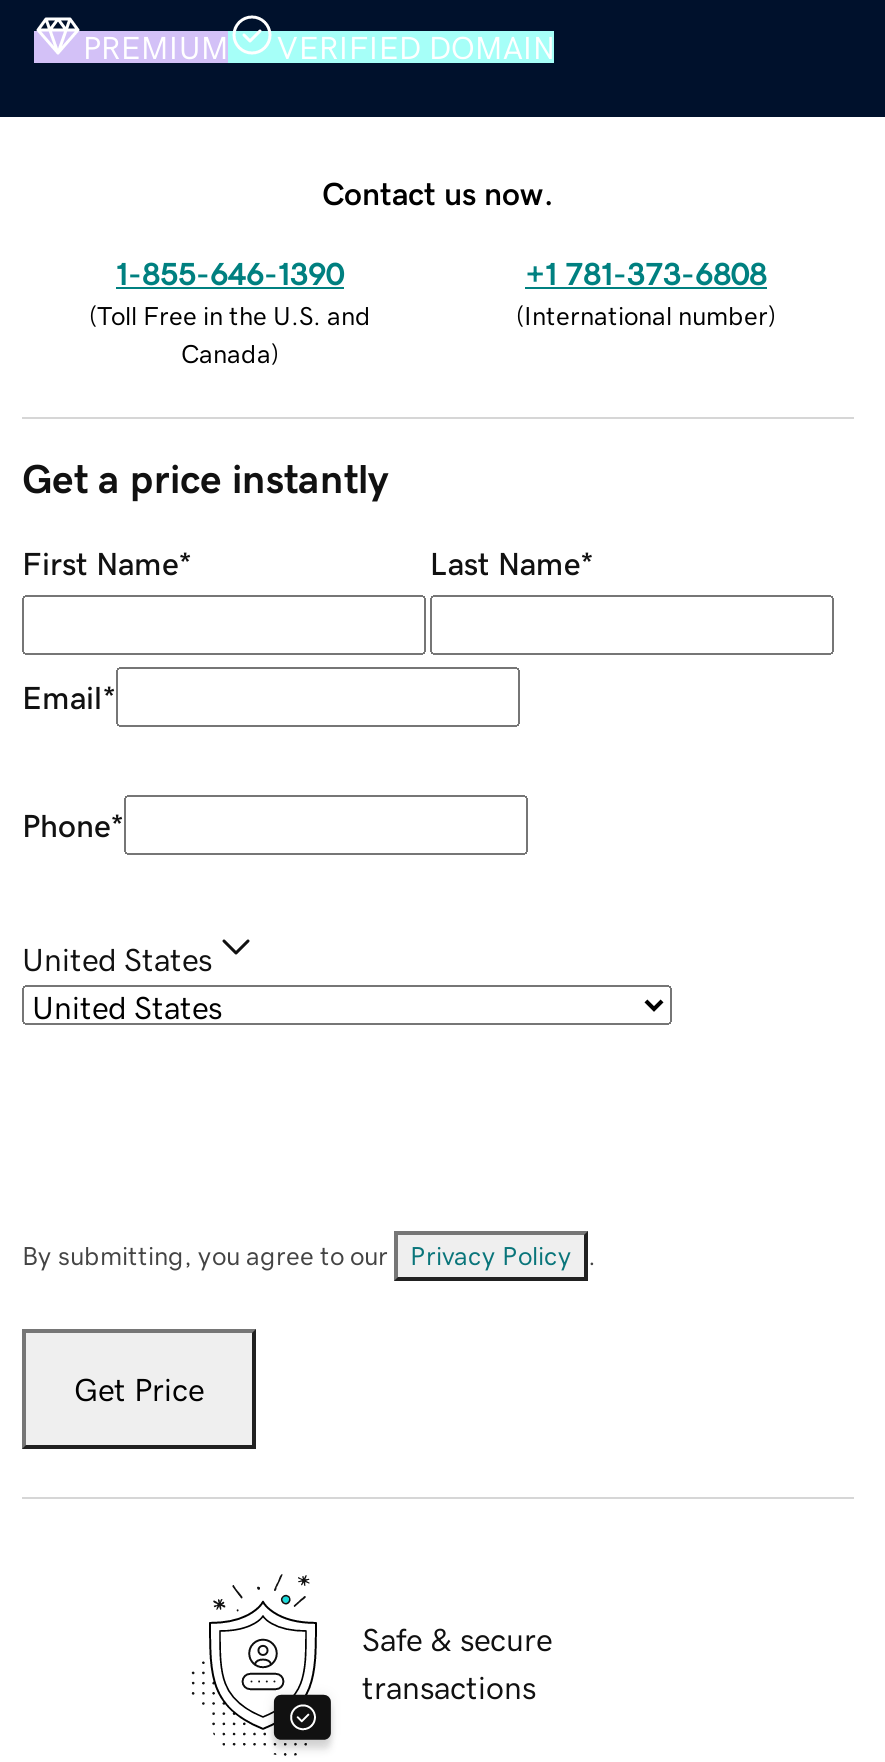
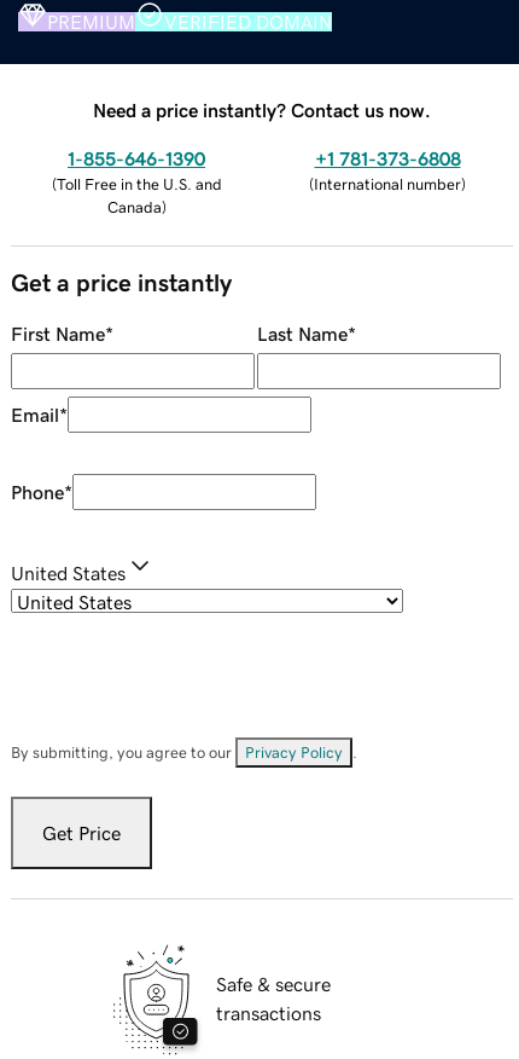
[322,176,554,208] Contact us now. -> [93,100,431,119] Need a price instantly? Contact us now.

